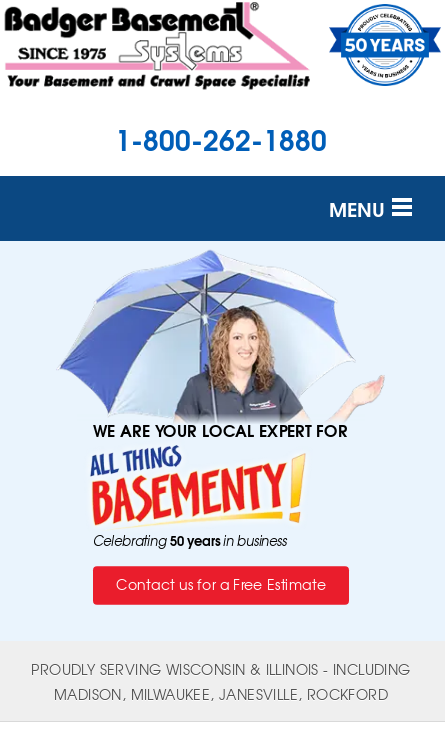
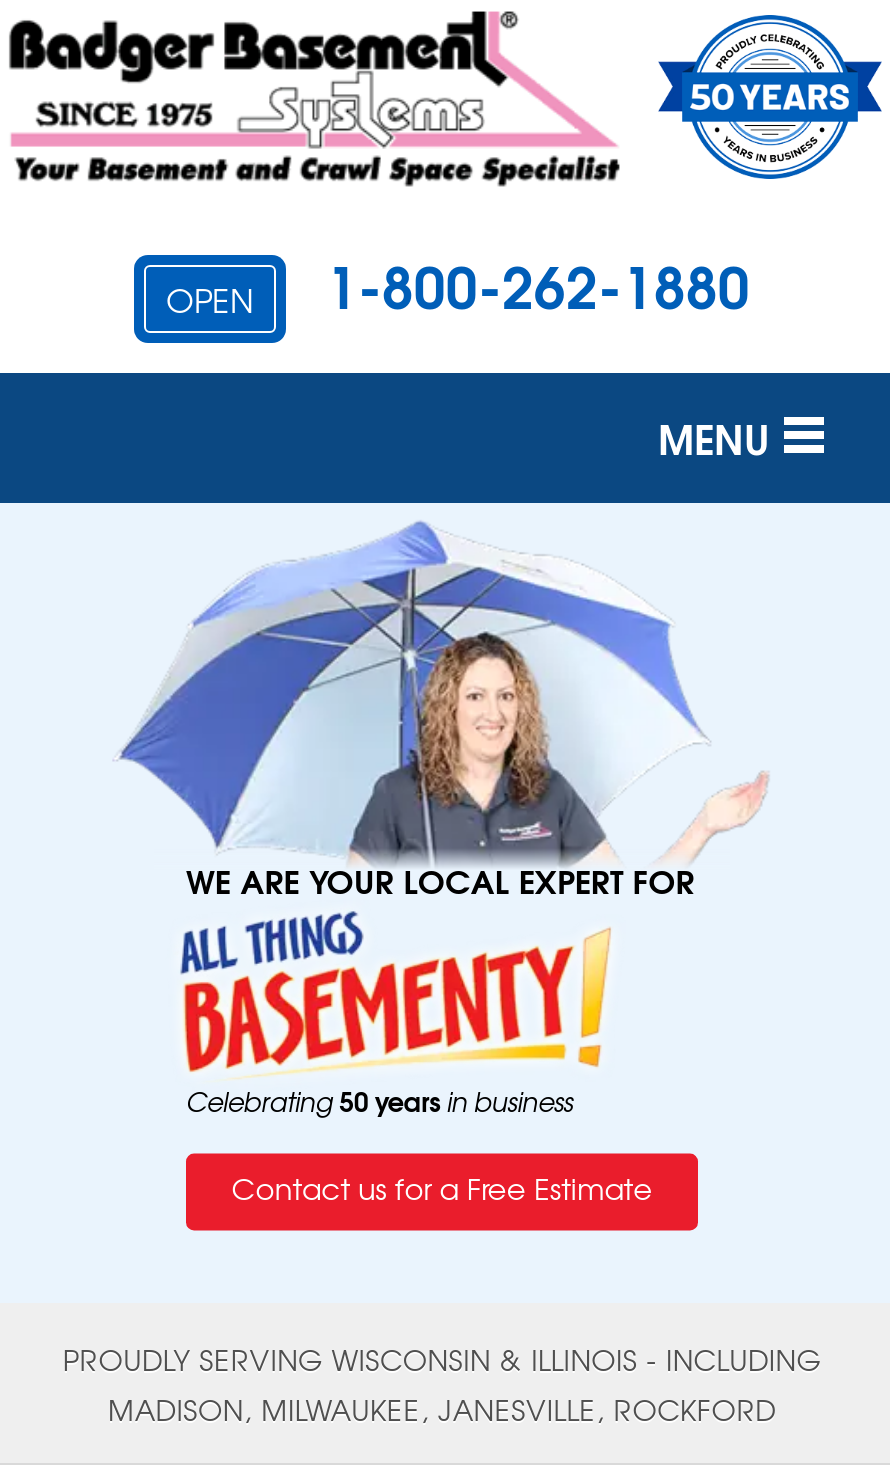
none -> [132,253,254,345] [image] | OPEN

